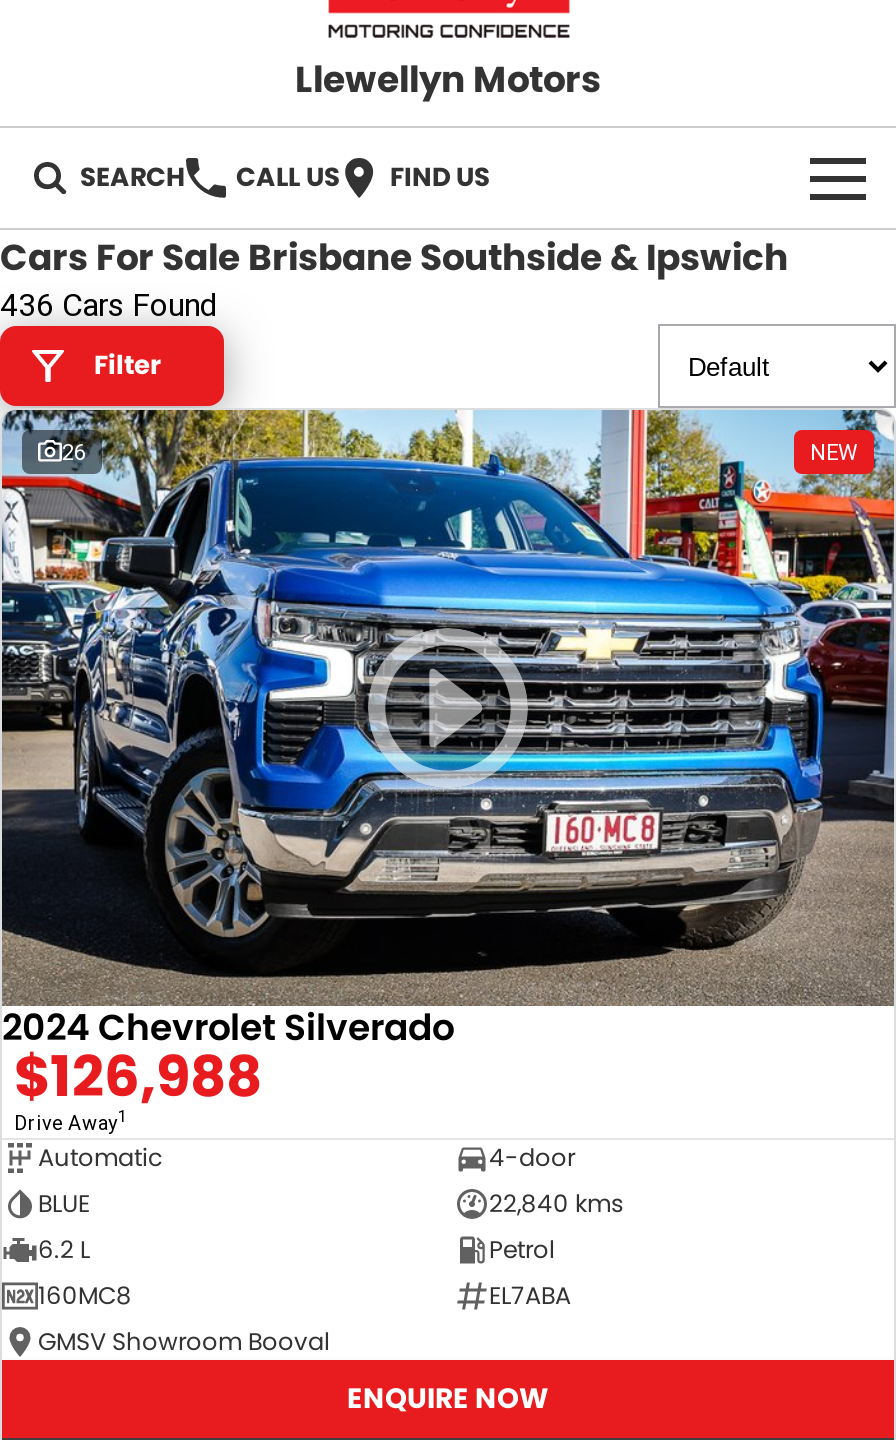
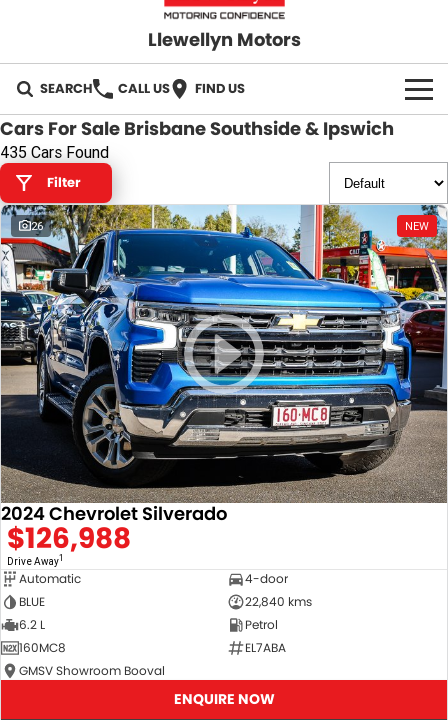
[0,284,218,324] 436 Cars Found -> [0,142,109,162] 435 Cars Found

